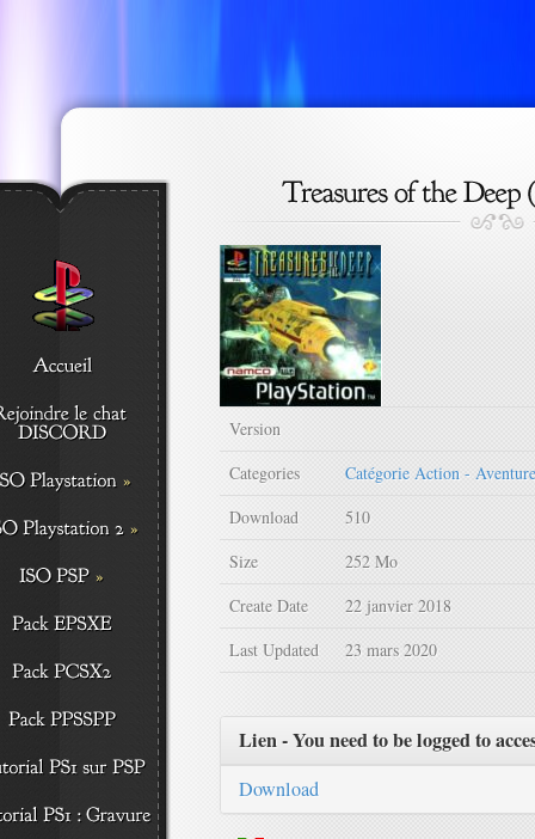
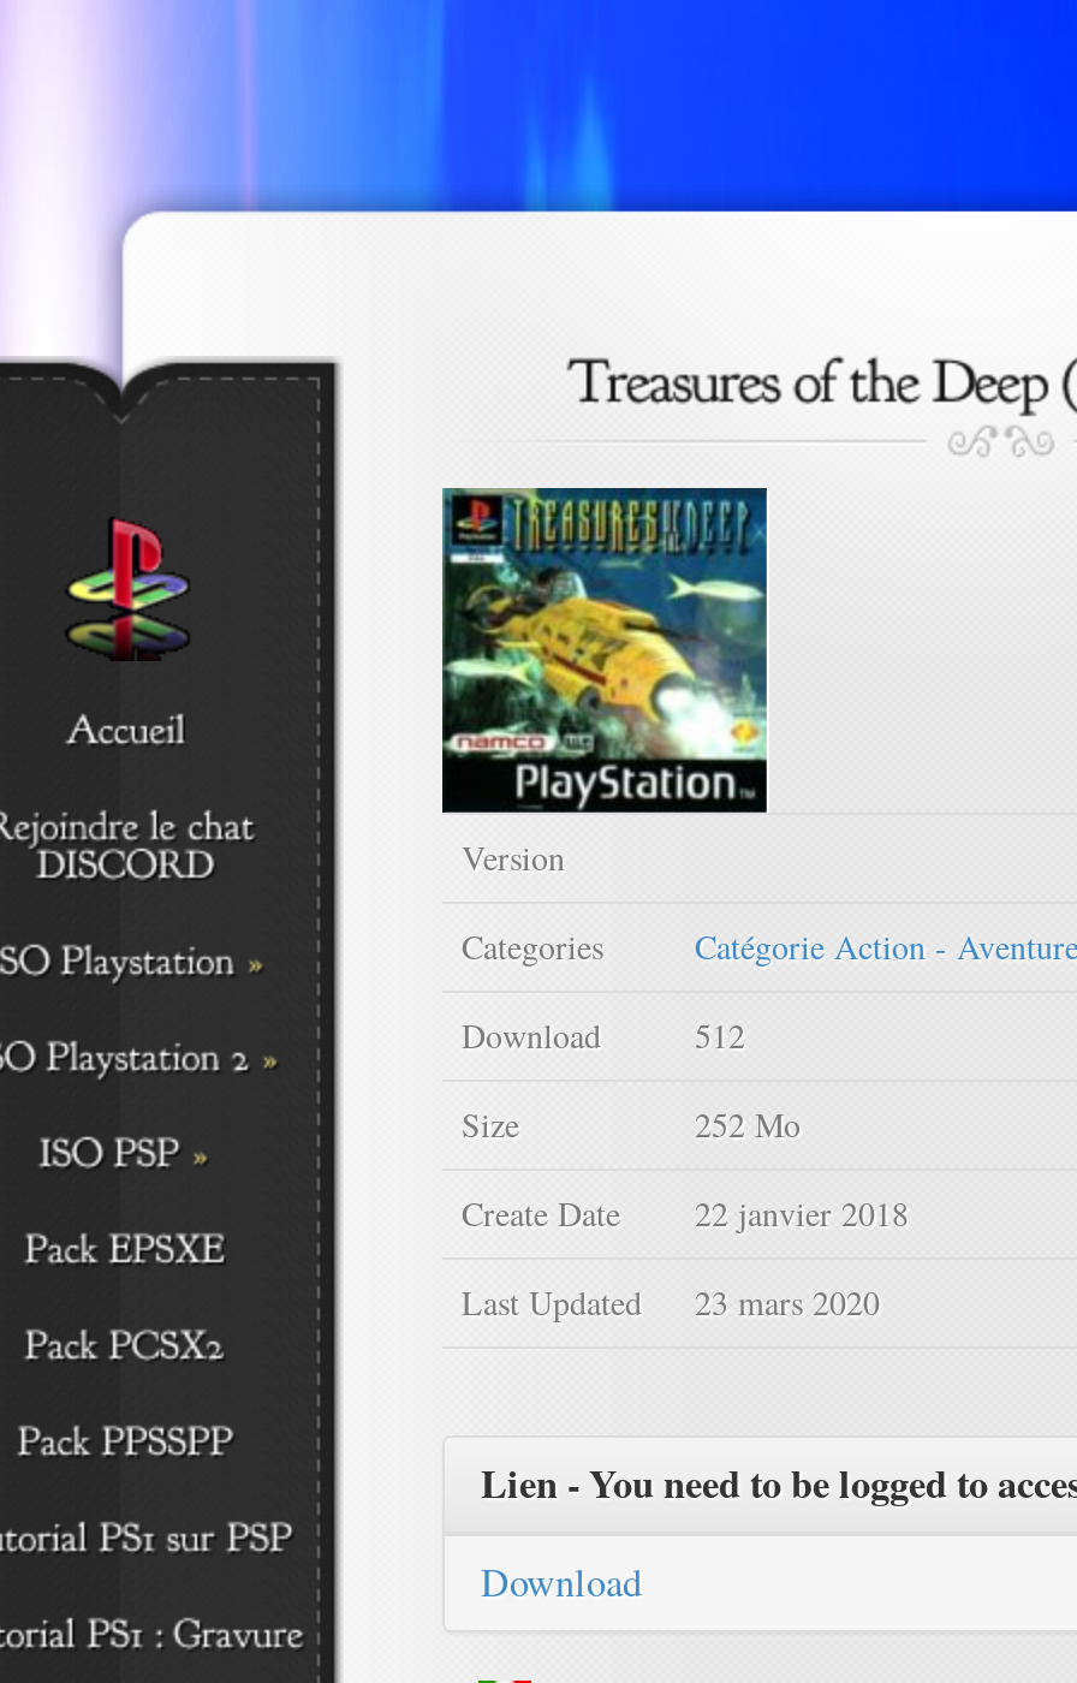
[345,506,370,528] 510 -> [695,1012,745,1058] 512

